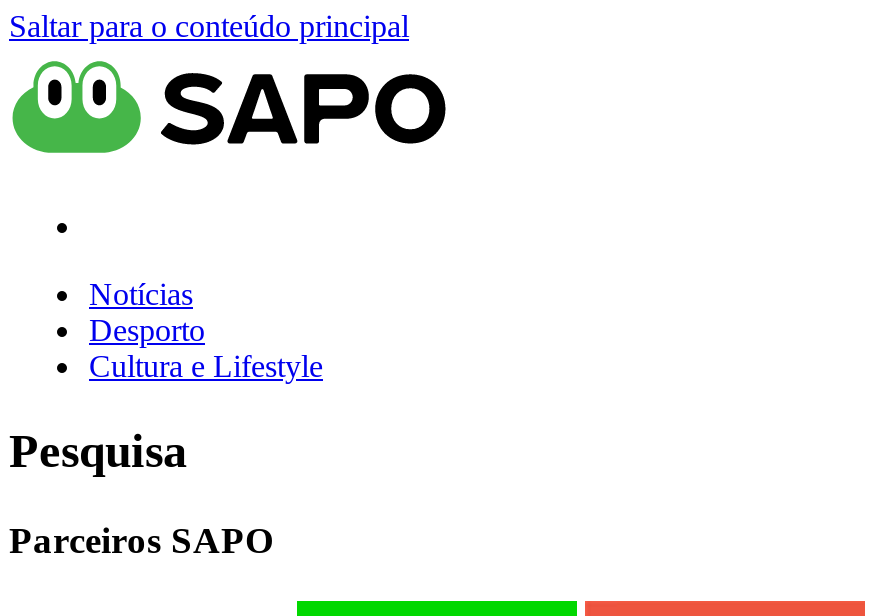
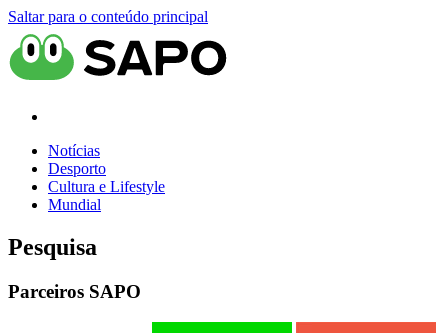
none -> [48,196,101,213] Mundial

